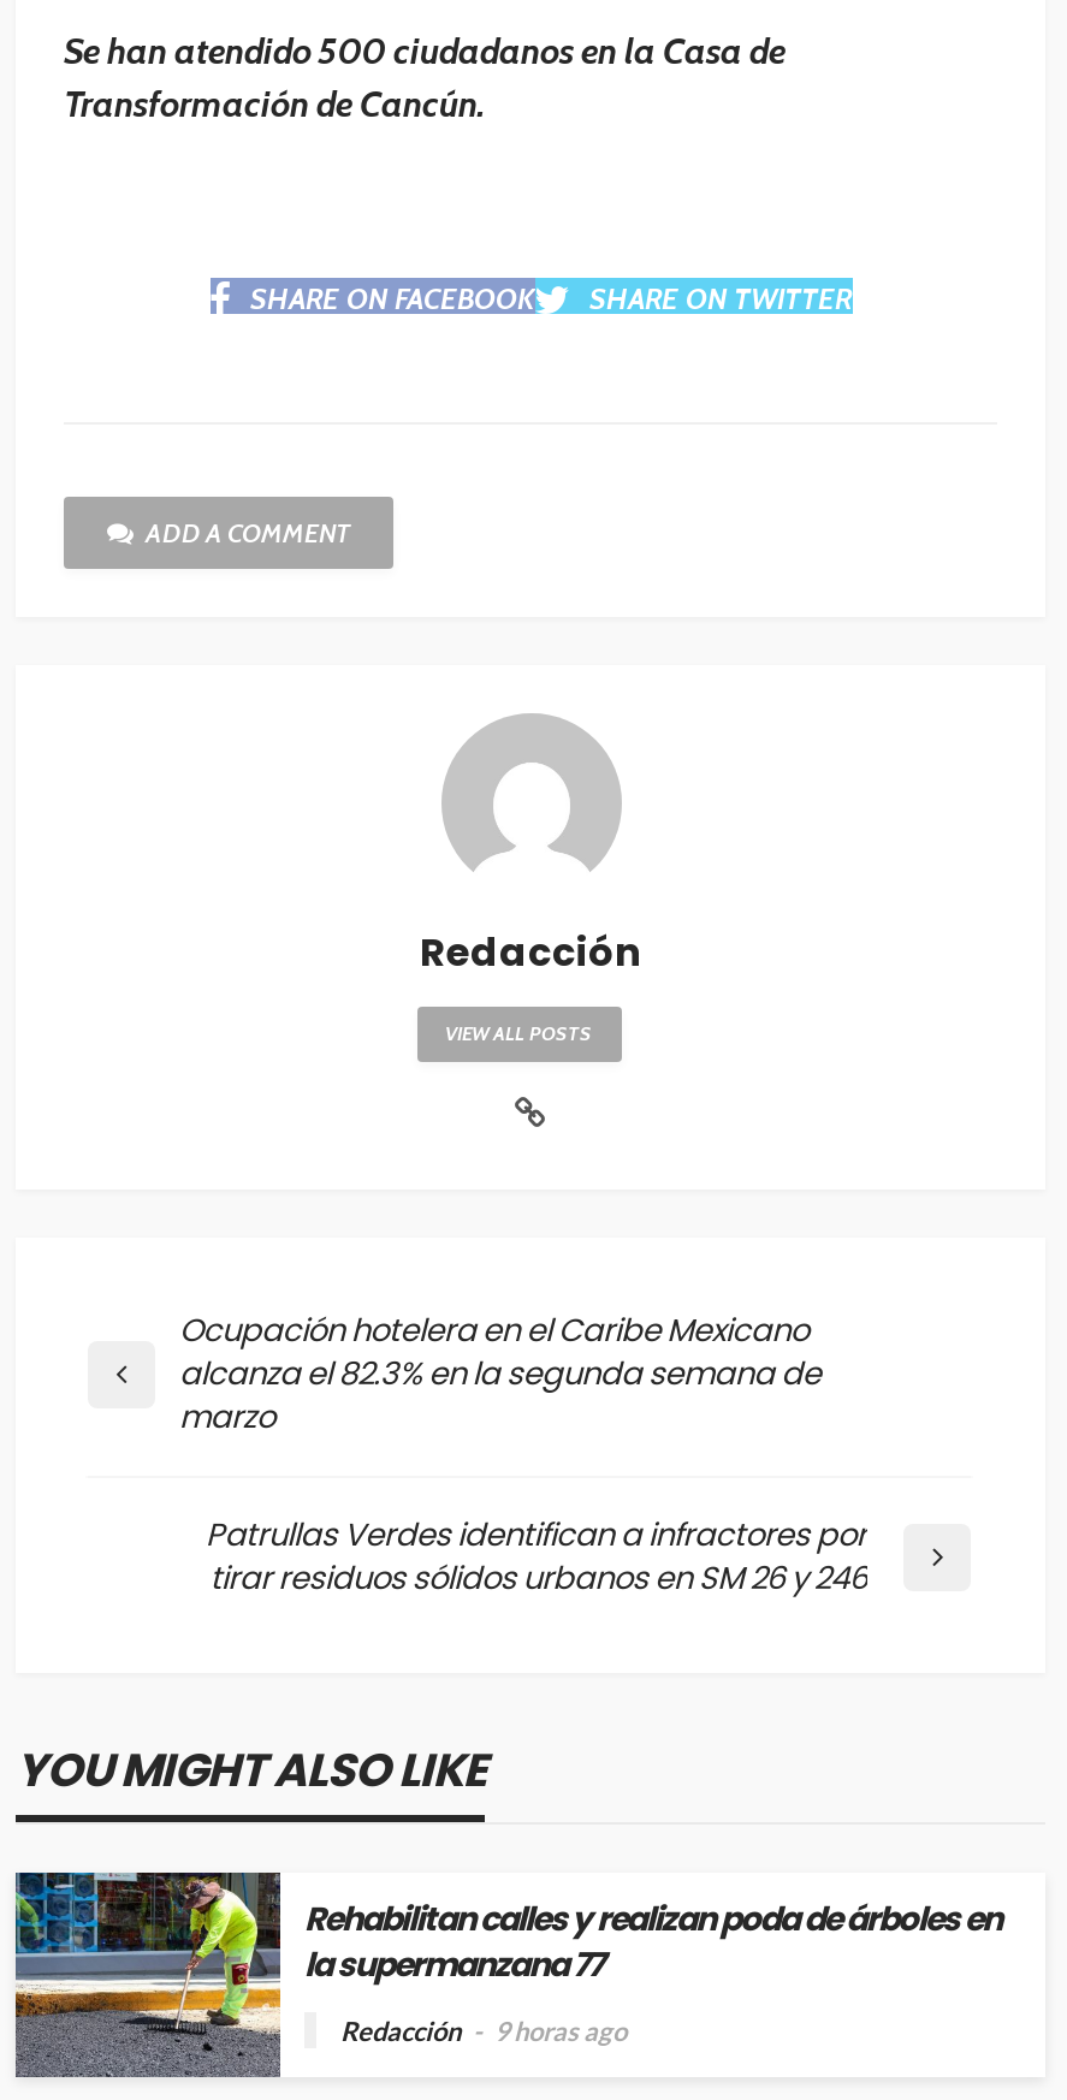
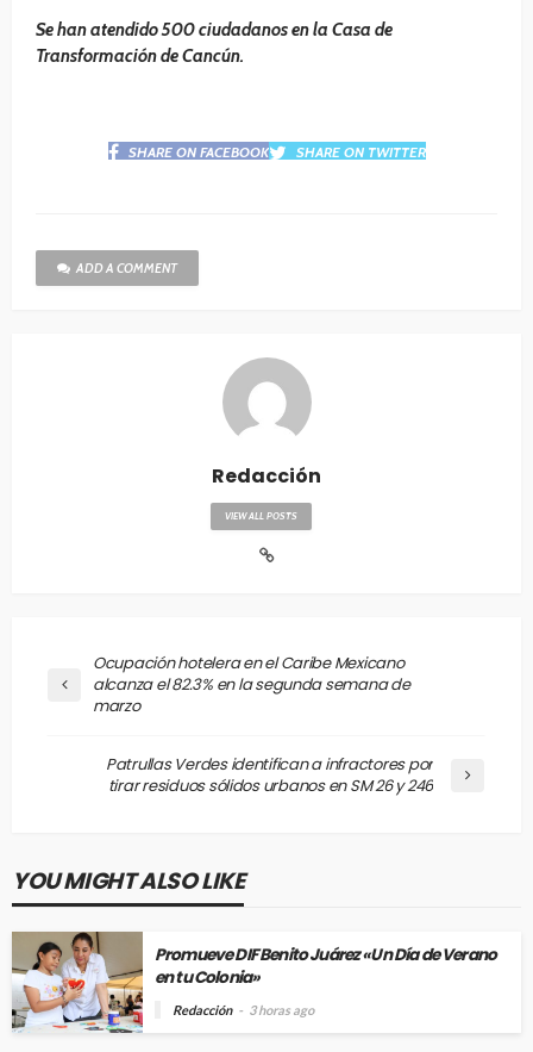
[13,1870,1001,2080] [image] | Rehabilitan calles y realizan poda de árboles en | la supermanzana 77 -> [11,930,496,1033] [image] | Promueve DIF Benito Juárez «Un Día de Verano | en tu Colonia»
[340,2015,627,2046] Redacción 9 horas ago -> [173,1002,314,1018] Redacción 3 horas ago

